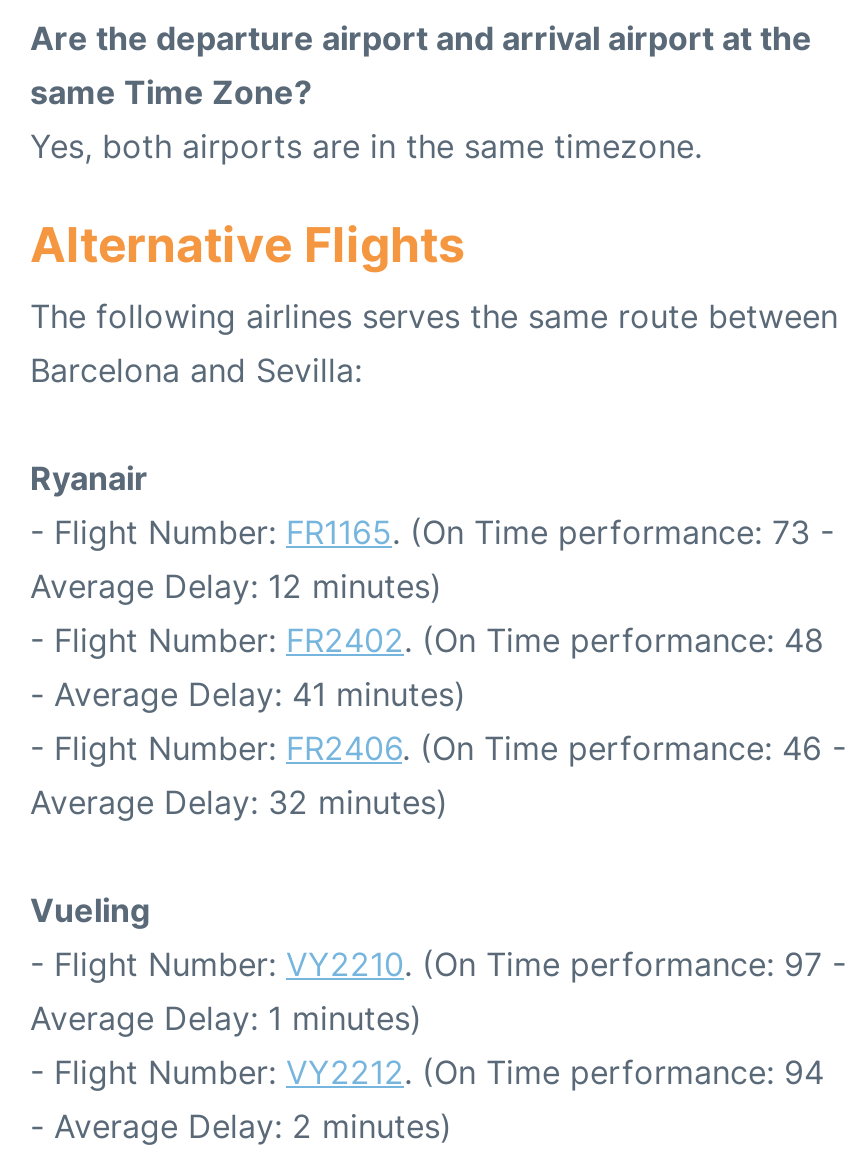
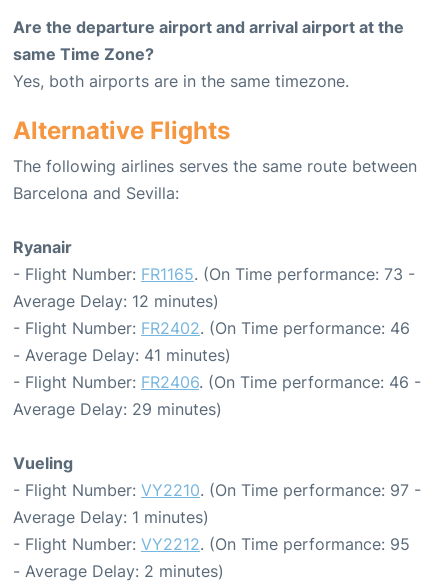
[30,620,824,660] - Flight Number: FR2402. (On Time performance: 48 -> [13,318,410,338] - Flight Number: FR2402. (On Time performance: 46
[30,782,448,822] Average Delay: 32 minutes) -> [13,399,222,419] Average Delay: 29 minutes)
[30,1052,824,1092] - Flight Number: VY2212. (On Time performance: 94 -> [13,534,410,554] - Flight Number: VY2212. (On Time performance: 95

